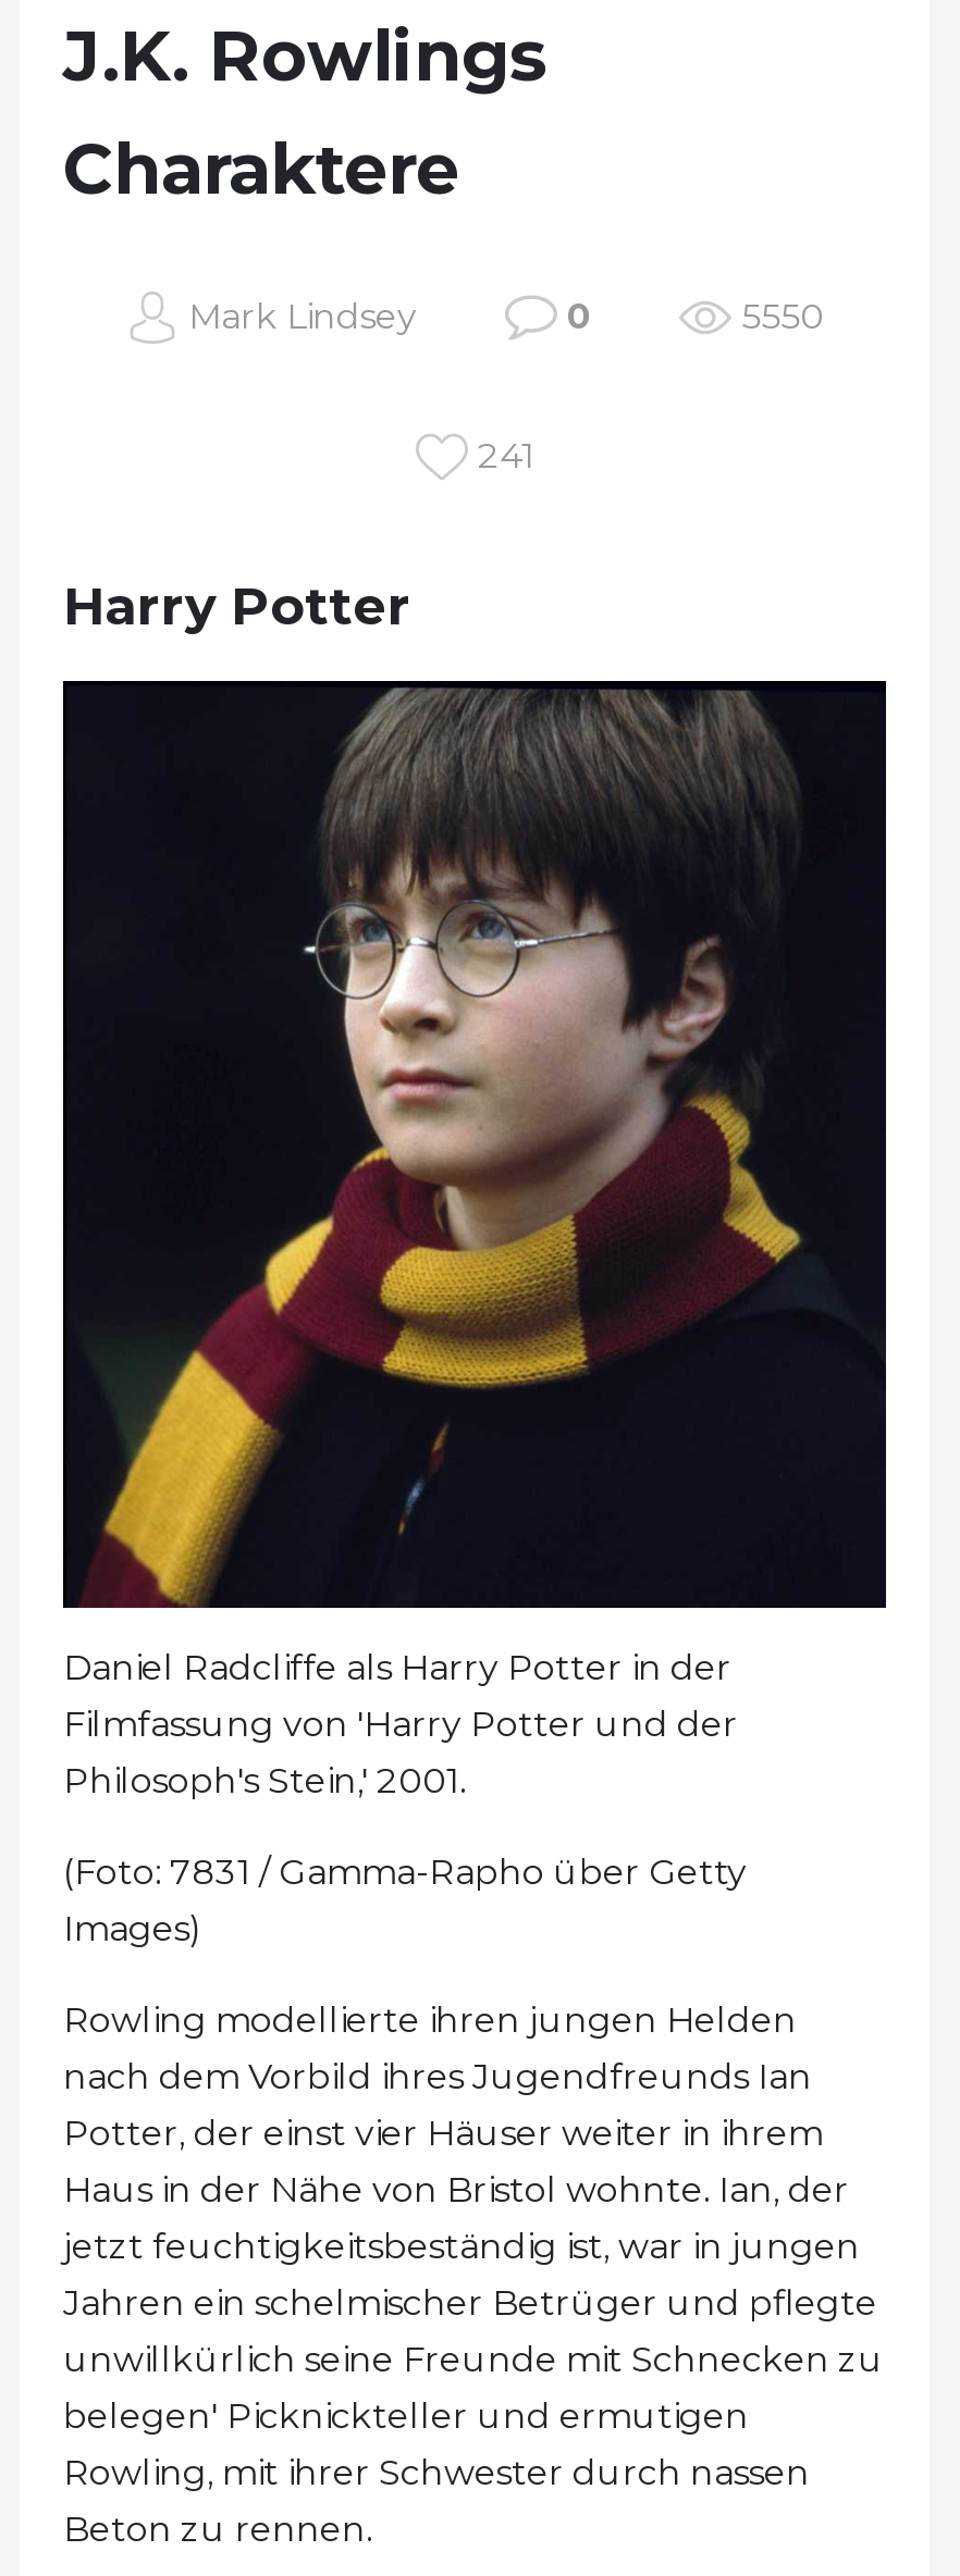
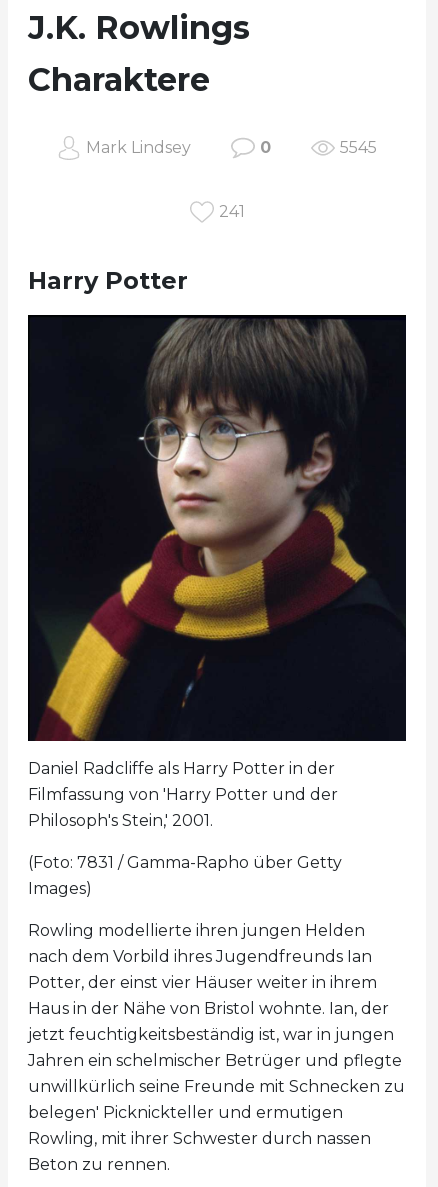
[741,296,824,337] 5550 -> [340,138,377,157] 5545

